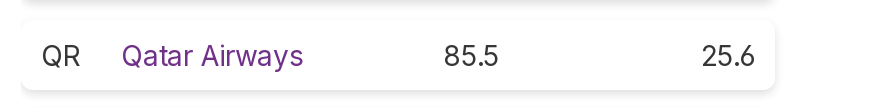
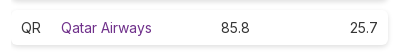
[443,37,499,71] 85.5 -> [221,19,250,36] 85.8
[701,37,755,71] 25.6 -> [350,19,378,36] 25.7

